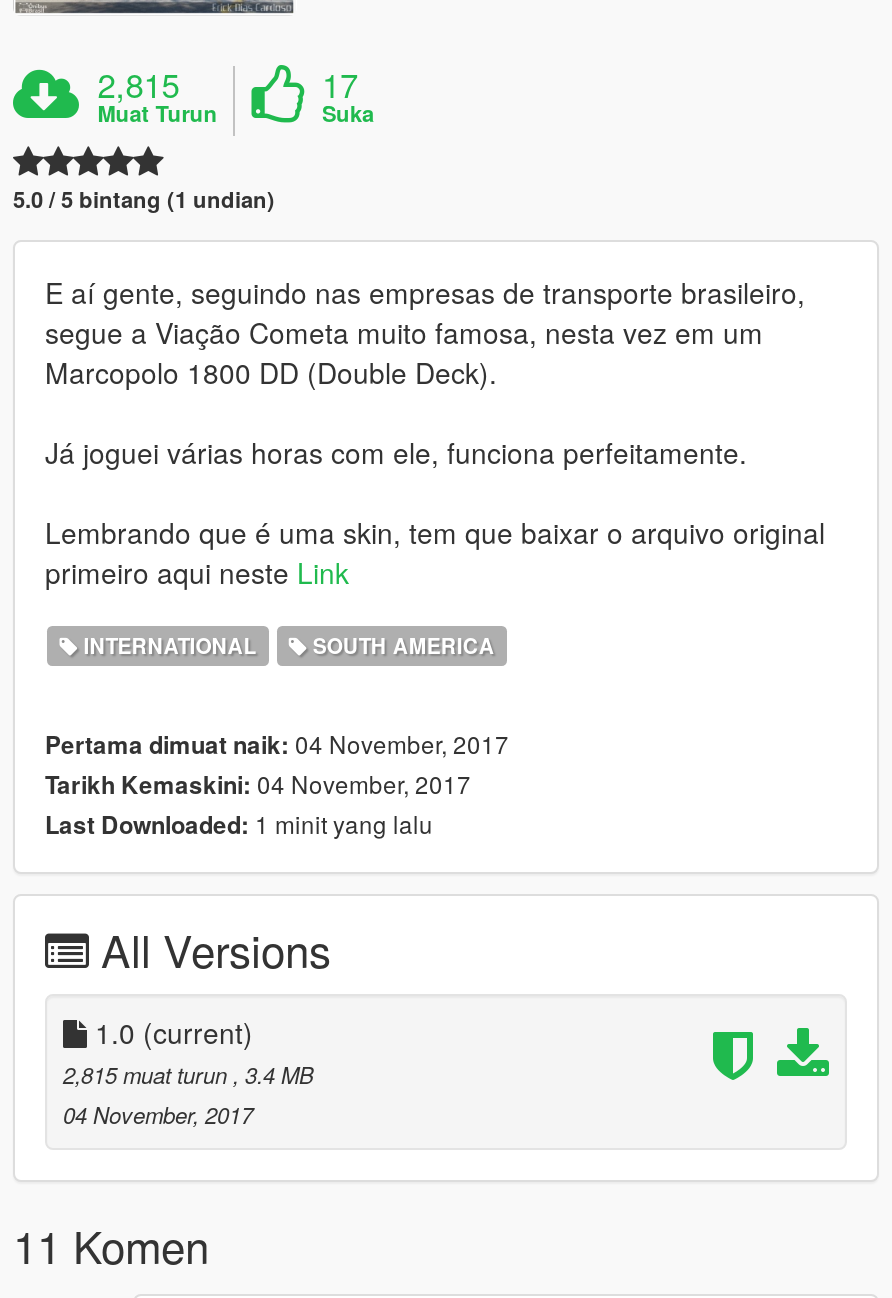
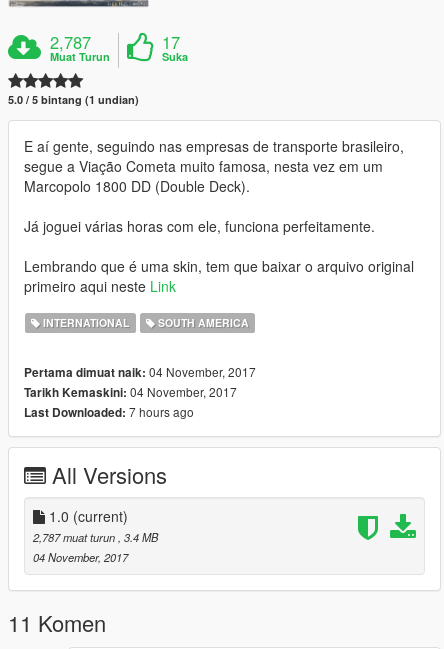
[97,60,179,108] 2,815 -> [50,30,91,54] 2,787
[45,806,433,842] Last Downloaded: 1 minit yang lalu -> [24,403,194,421] Last Downloaded: 7 hours ago
[63,1058,313,1090] 2,815 muat turun, 3.4 MB -> [33,529,158,545] 2,787 muat turun, 3.4 MB

